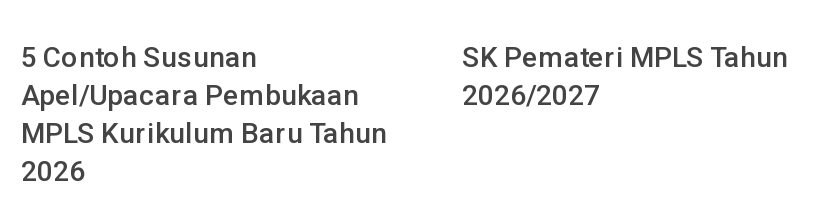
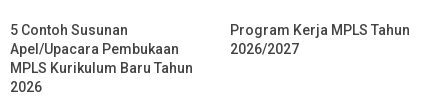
[462,41,788,73] SK Pemateri MPLS Tahun -> [230,22,410,38] Program Kerja MPLS Tahun

